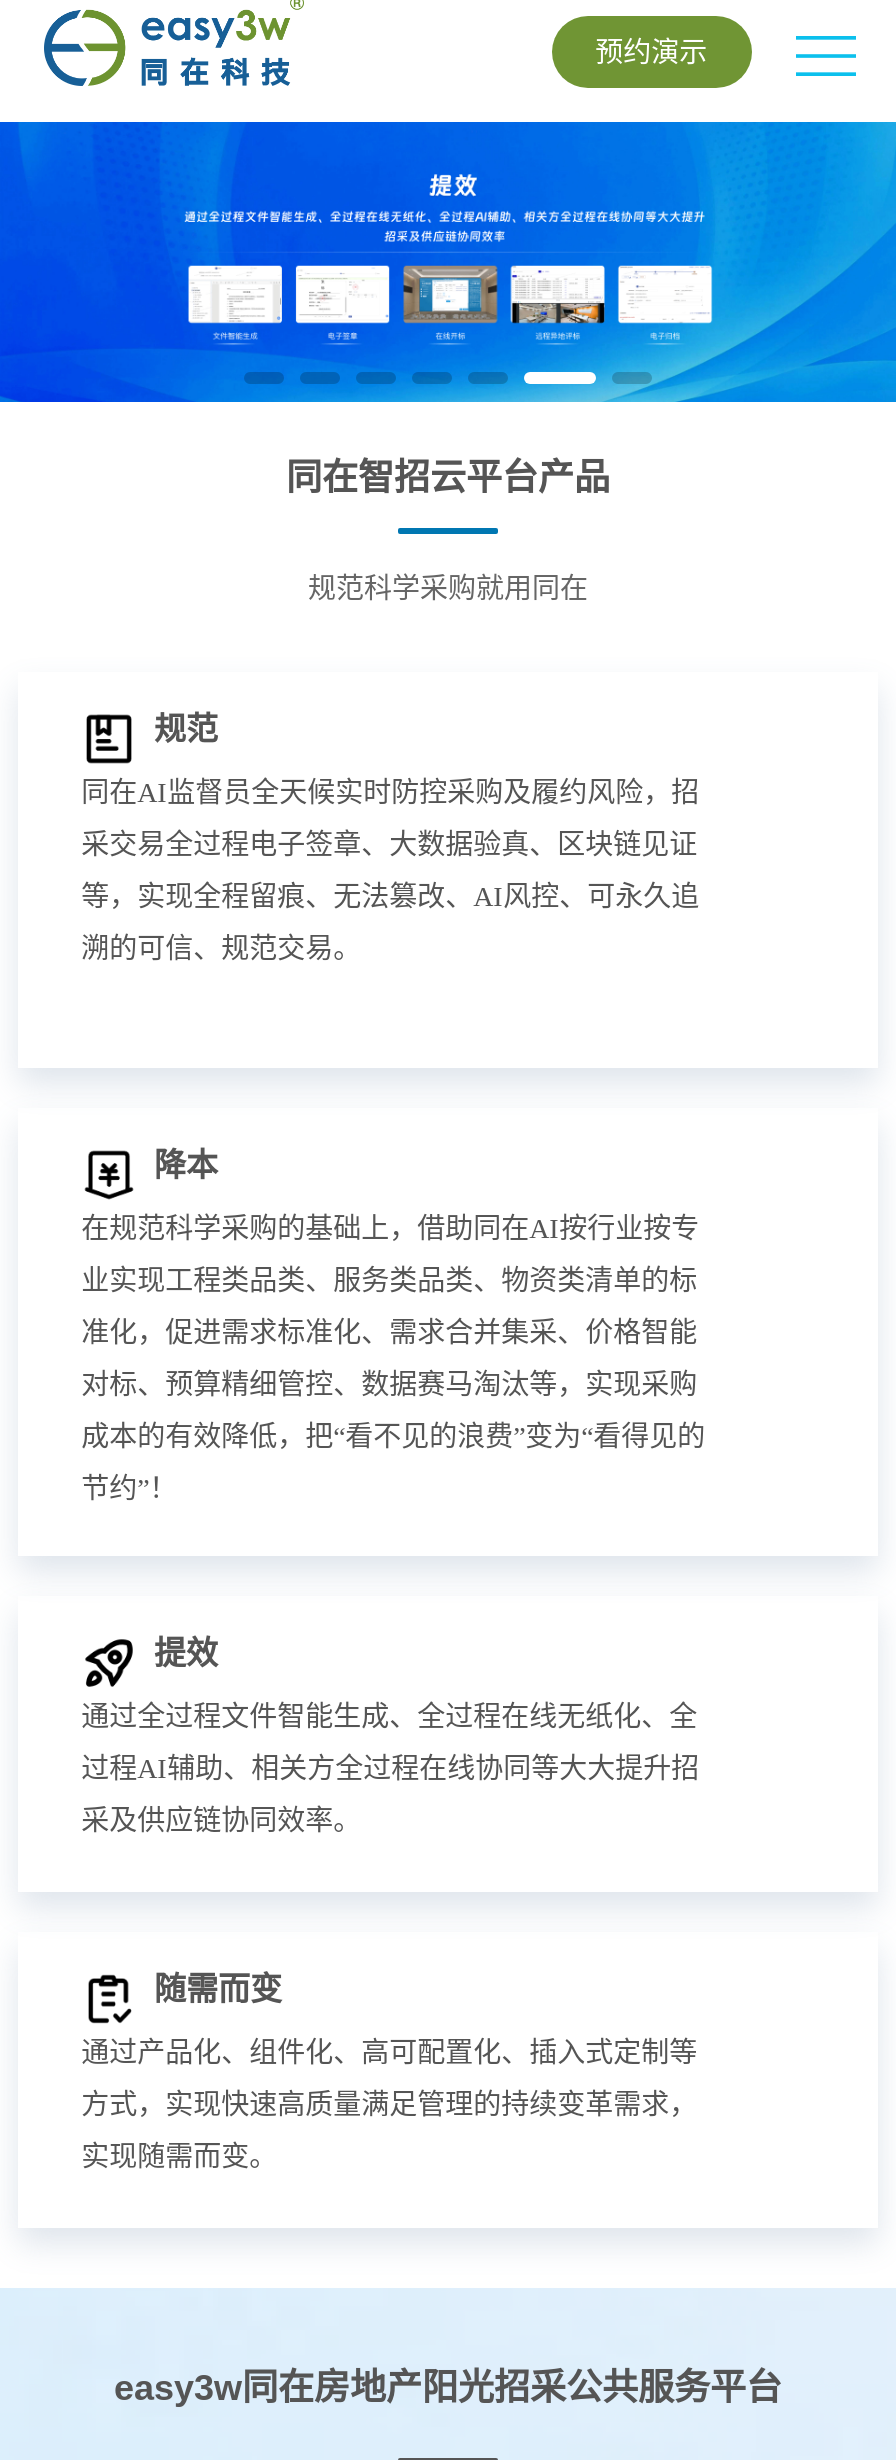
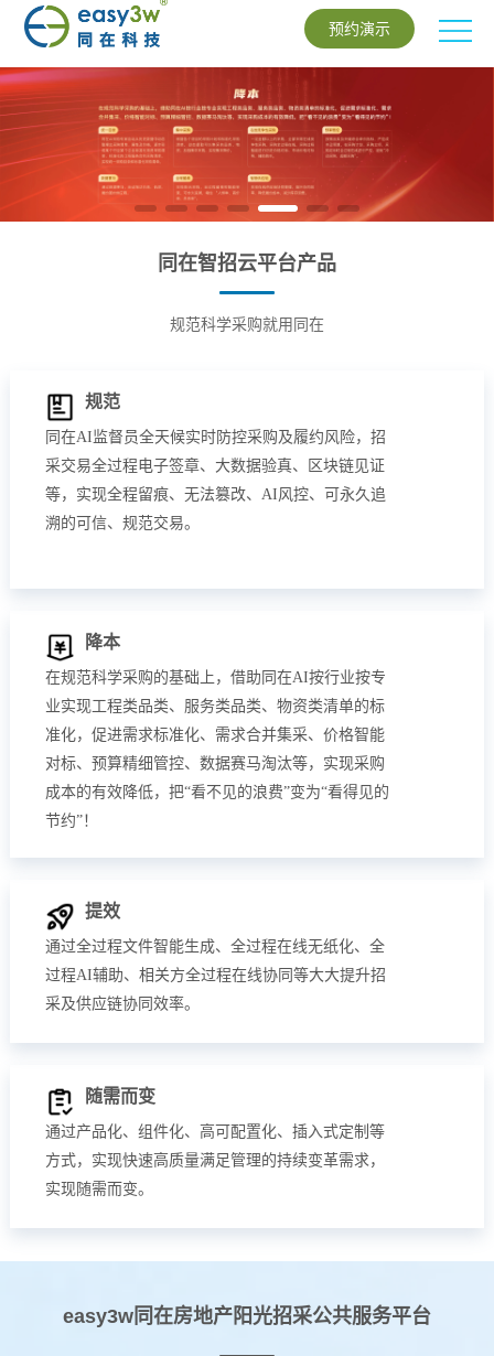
[6,120,890,404] [image] -> [3,66,491,223] [image]

